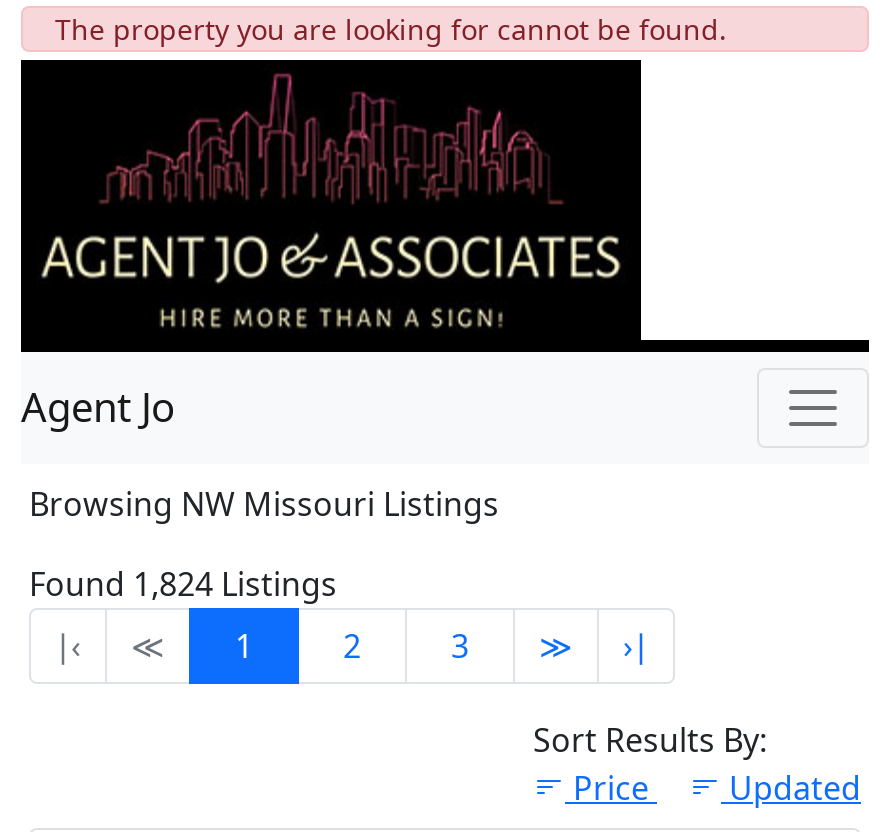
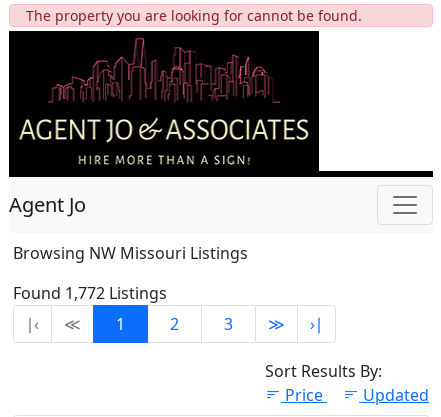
[29,562,337,606] Found 1,824 Listings -> [13,282,167,304] Found 1,772 Listings

